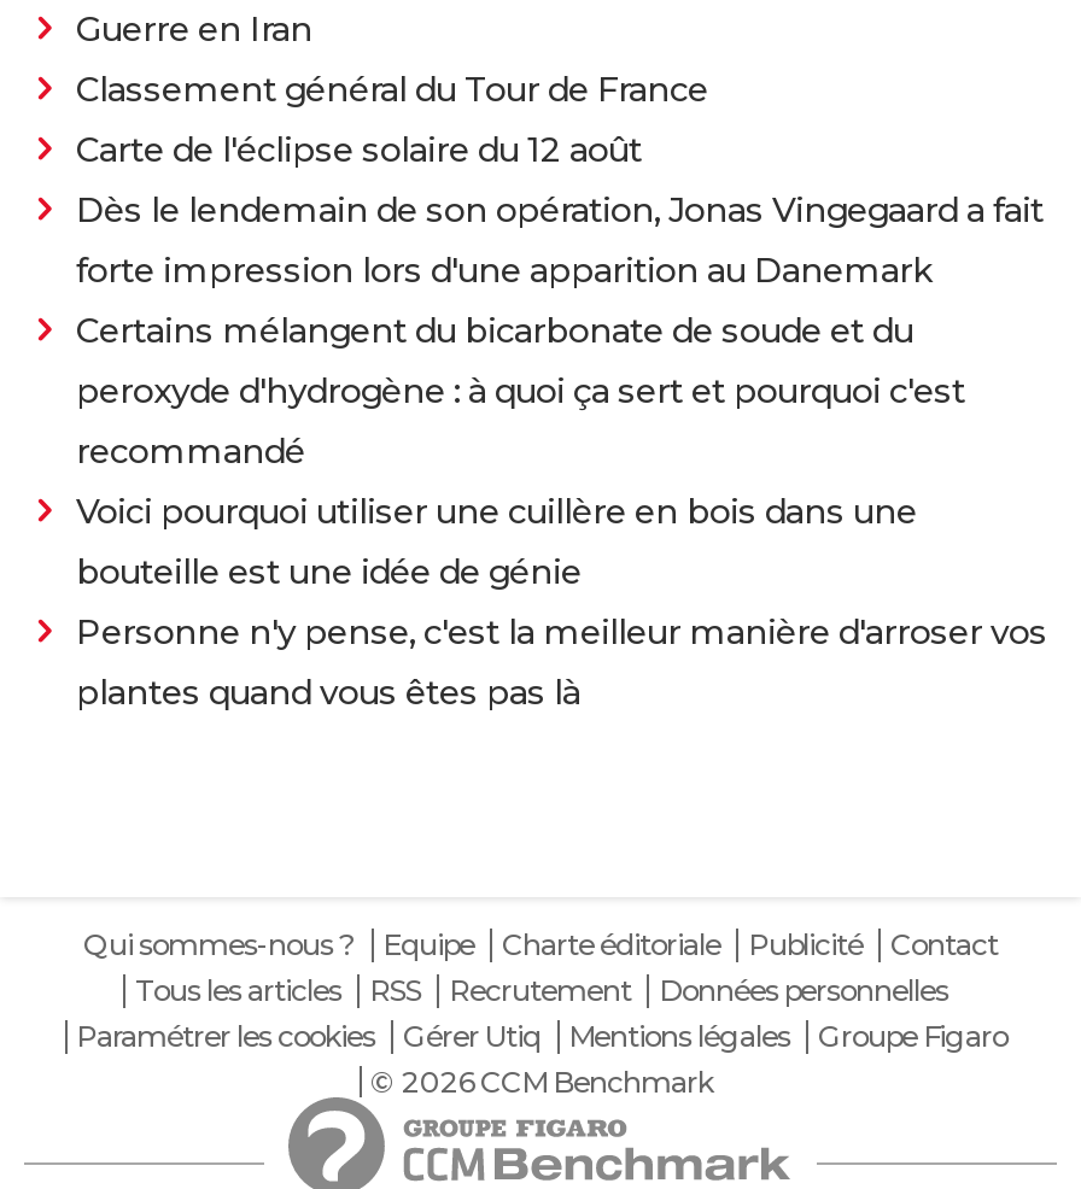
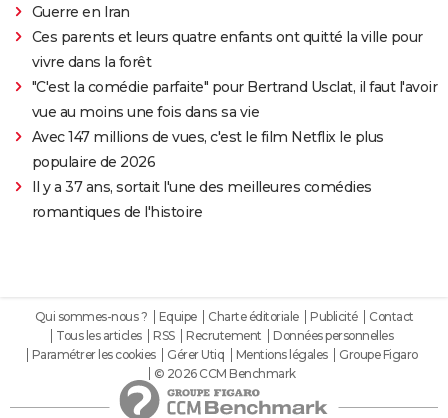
[76,68,1047,715] Classement général du Tour de France | Carte de l'éclipse solaire du 12 août | Dès le lendemain de son opération, Jonas Vingegaard a fait | forte impression lors d'une apparition au Danemark | Certains mélangent du bicarbonate de soude et du | peroxyde d'hydrogène : à quoi ça sert et pourquoi c'est | recommandé | Voici pourquoi utiliser une cuillère en bois dans une | bouteille est une idée de génie | Personne n'y pense, c'est la meilleur manière d'arroser vos | plantes quand vous êtes pas là -> [31,28,437,221] Ces parents et leurs quatre enfants ont quitté la ville pour | vivre dans la forêt | "C'est la comédie parfaite" pour Bertrand Usclat, il faut l'avoir | vue au moins une fois dans sa vie | Avec 147 millions de vues, c'est le film Netflix le plus | populaire de 2026 | Il y a 37 ans, sortait l'une des meilleures comédies | romantiques de l'histoire

